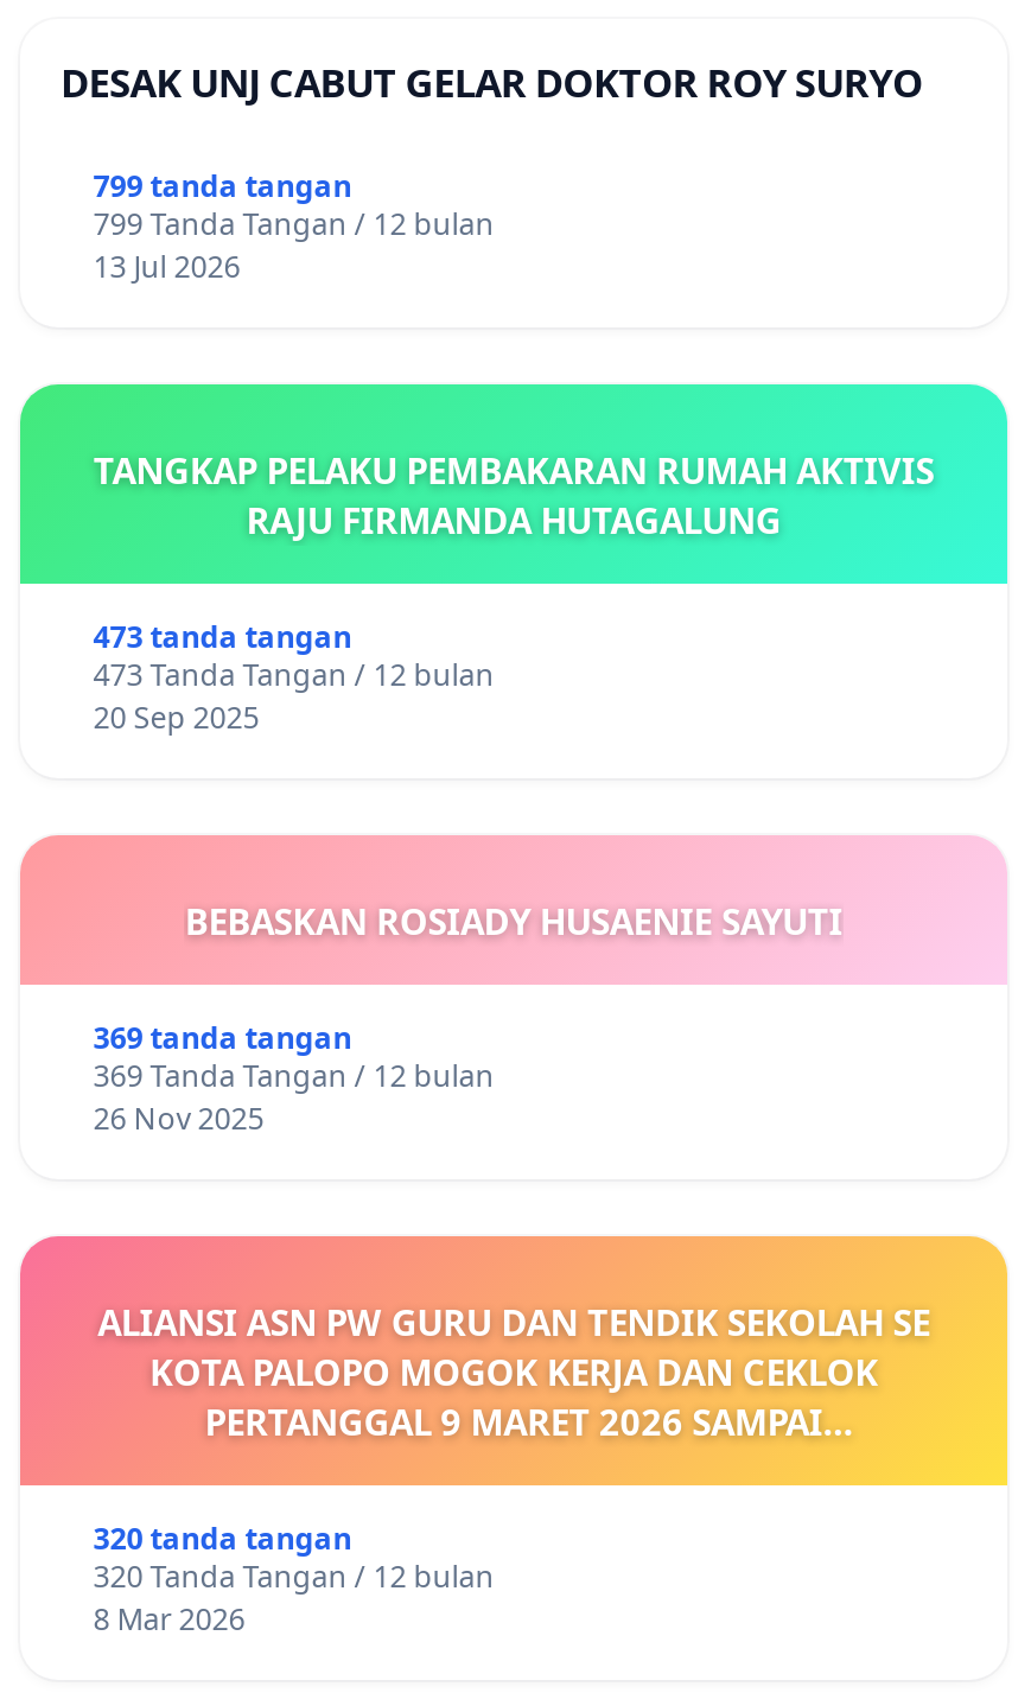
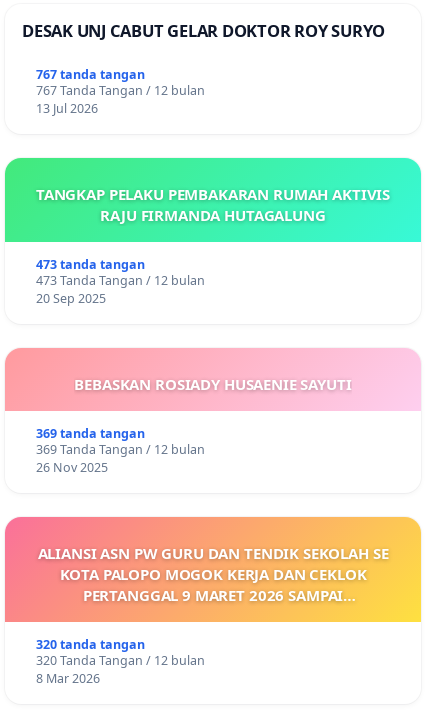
[93,166,352,206] 799 tanda tangan -> [36,66,145,83] 767 tanda tangan
[93,204,494,244] 799 Tanda Tangan / 12 bulan -> [36,82,205,99] 767 Tanda Tangan / 12 bulan

